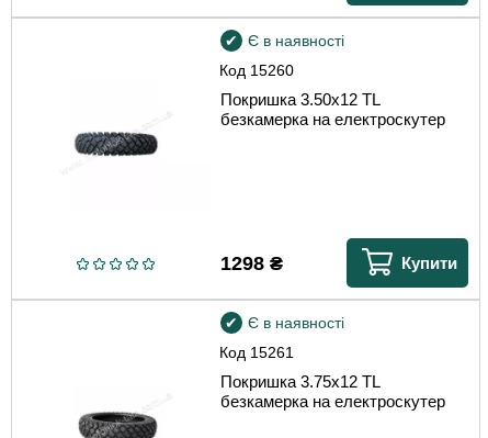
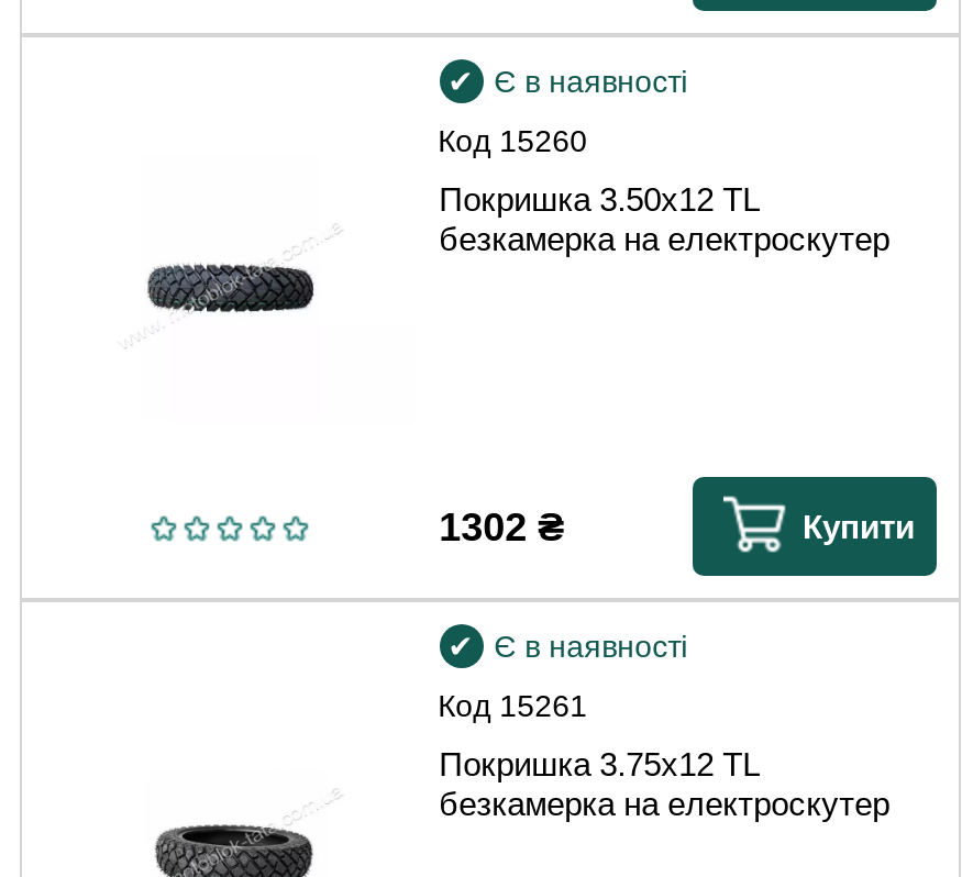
[220,252,282,274] 1298 ₴ -> [439,505,564,549] 1302 ₴

